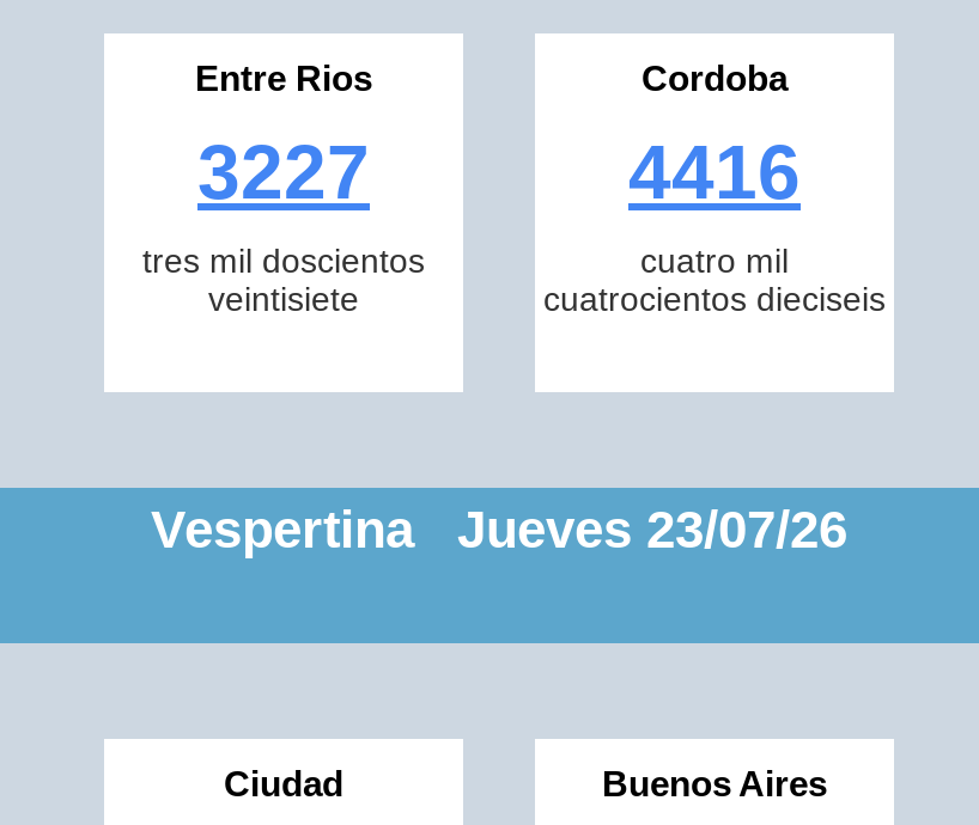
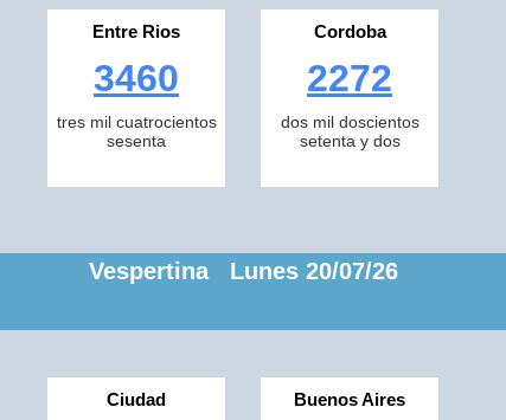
[142,129,425,318] 3227 | tres mil doscientos | veintisiete -> [56,57,216,150] 3460 | tres mil cuatrocientos | sesenta
[543,129,886,318] 4416 | cuatro mil | cuatrocientos dieciseis -> [280,57,419,150] 2272 | dos mil doscientos | setenta y dos
[151,500,847,560] Vespertina Jueves 23/07/26 -> [88,258,398,284] Vespertina Lunes 20/07/26

